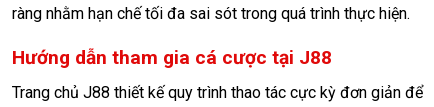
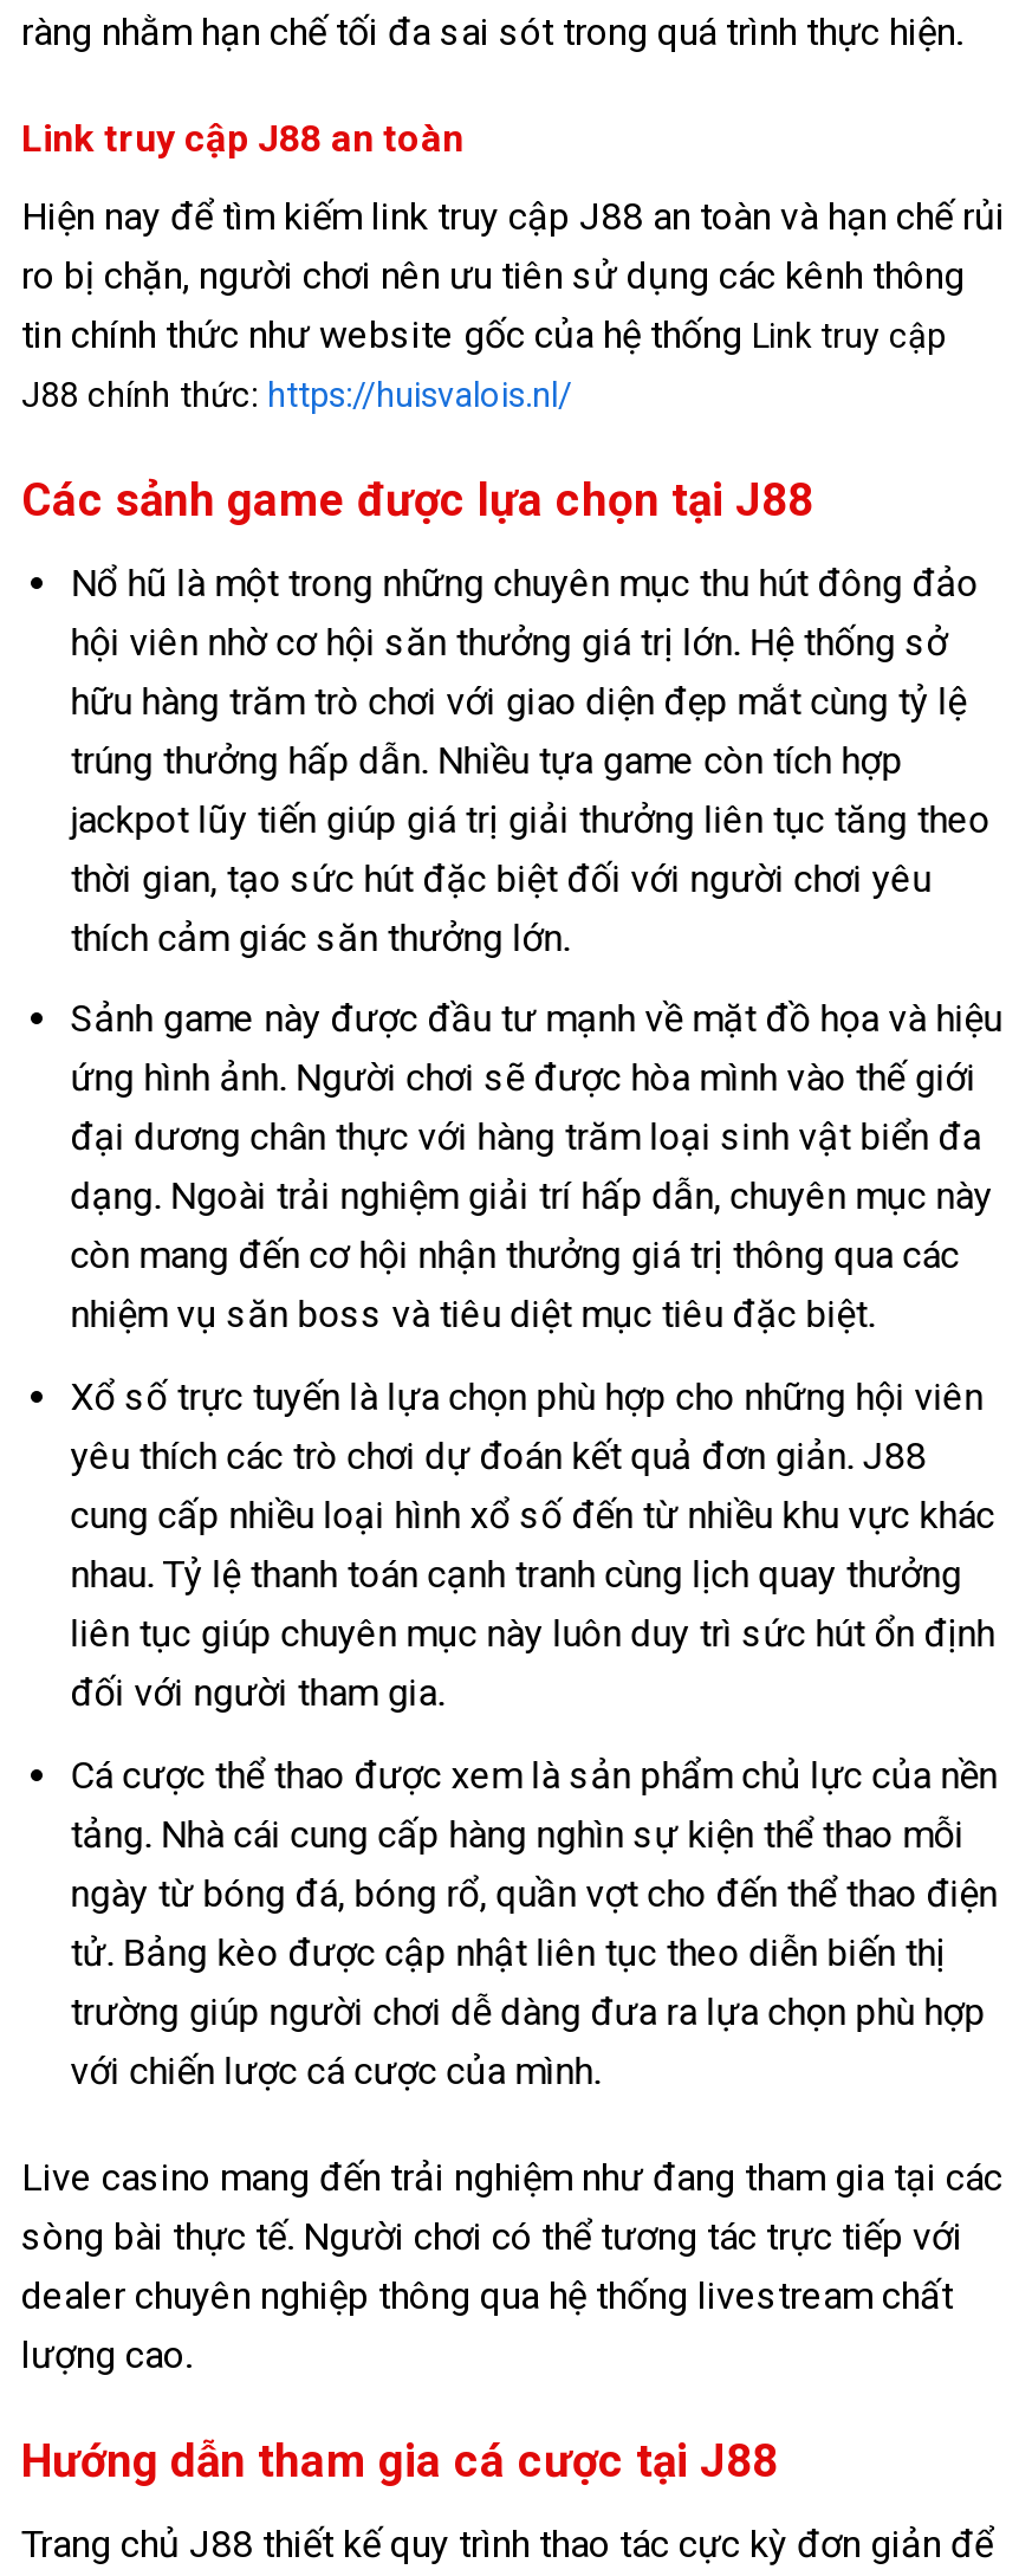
none -> [21,117,1005,2378] Link truy cập J88 an toàn | Hiện nay để tìm kiếm link truy cập J88 an toàn và hạn chế rủi | ro bị chặn, người chơi nên ưu tiên sử dụng các kênh thông | tin chính thức như website gốc của hệ thống Link truy cập | J88 chính thức: https://huisvalois.nl/ | Các sảnh game được lựa chọn tại J88 | Nổ hũ là một trong những chuyên mục thu hút đông đảo | hội viên nhờ cơ hội săn thưởng giá trị lớn. Hệ thống sở | hữu hàng trăm trò chơi với giao diện đẹp mắt cùng tỷ lệ | trúng thưởng hấp dẫn. Nhiều tựa game còn tích hợp | jackpot lũy tiến giúp giá trị giải thưởng liên tục tăng theo | thời gian, tạo sức hút đặc biệt đối với người chơi yêu | thích cảm giác săn thưởng lớn. | Sảnh game này được đầu tư mạnh về mặt đồ họa và hiệu | ứng hình ảnh. Người chơi sẽ được hòa mình vào thế giới | đại dương chân thực với hàng trăm loại sinh vật biển đa | dạng. Ngoài trải nghiệm giải trí hấp dẫn, chuyên mục này | còn mang đến cơ hội nhận thưởng giá trị thông qua các | nhiệm vụ săn boss và tiêu diệt mục tiêu đặc biệt. | Xổ số trực tuyến là lựa chọn phù hợp cho những hội viên | yêu thích các trò chơi dự đoán kết quả đơn giản. J88 | cung cấp nhiều loại hình xổ số đến từ nhiều khu vực khác | nhau. Tỷ lệ thanh toán cạnh tranh cùng lịch quay thưởng | liên tục giúp chuyên mục này luôn duy trì sức hút ổn định | đối với người tham gia. | Cá cược thể thao được xem là sản phẩm chủ lực của nền | tảng. Nhà cái cung cấp hàng nghìn sự kiện thể thao mỗi | ngày từ bóng đá, bóng rổ, quần vợt cho đến thể thao điện | tử. Bảng kèo được cập nhật liên tục theo diễn biến thị | trường giúp người chơi dễ dàng đưa ra lựa chọn phù hợp | với chiến lược cá cược của mình. | Live casino mang đến trải nghiệm như đang tham gia tại các | sòng bài thực tế. Người chơi có thể tương tác trực tiếp với | dealer chuyên nghiệp thông qua hệ thống livestream chất | lượng cao.

